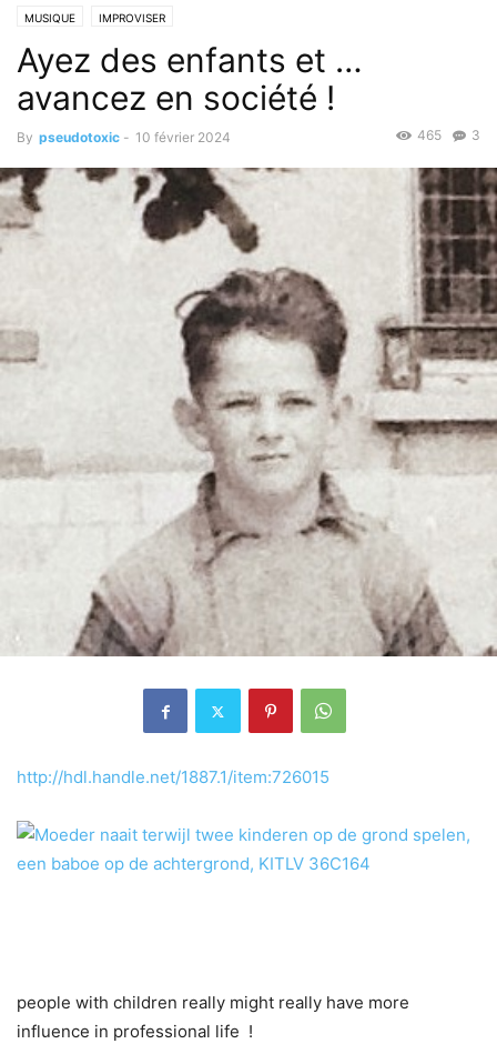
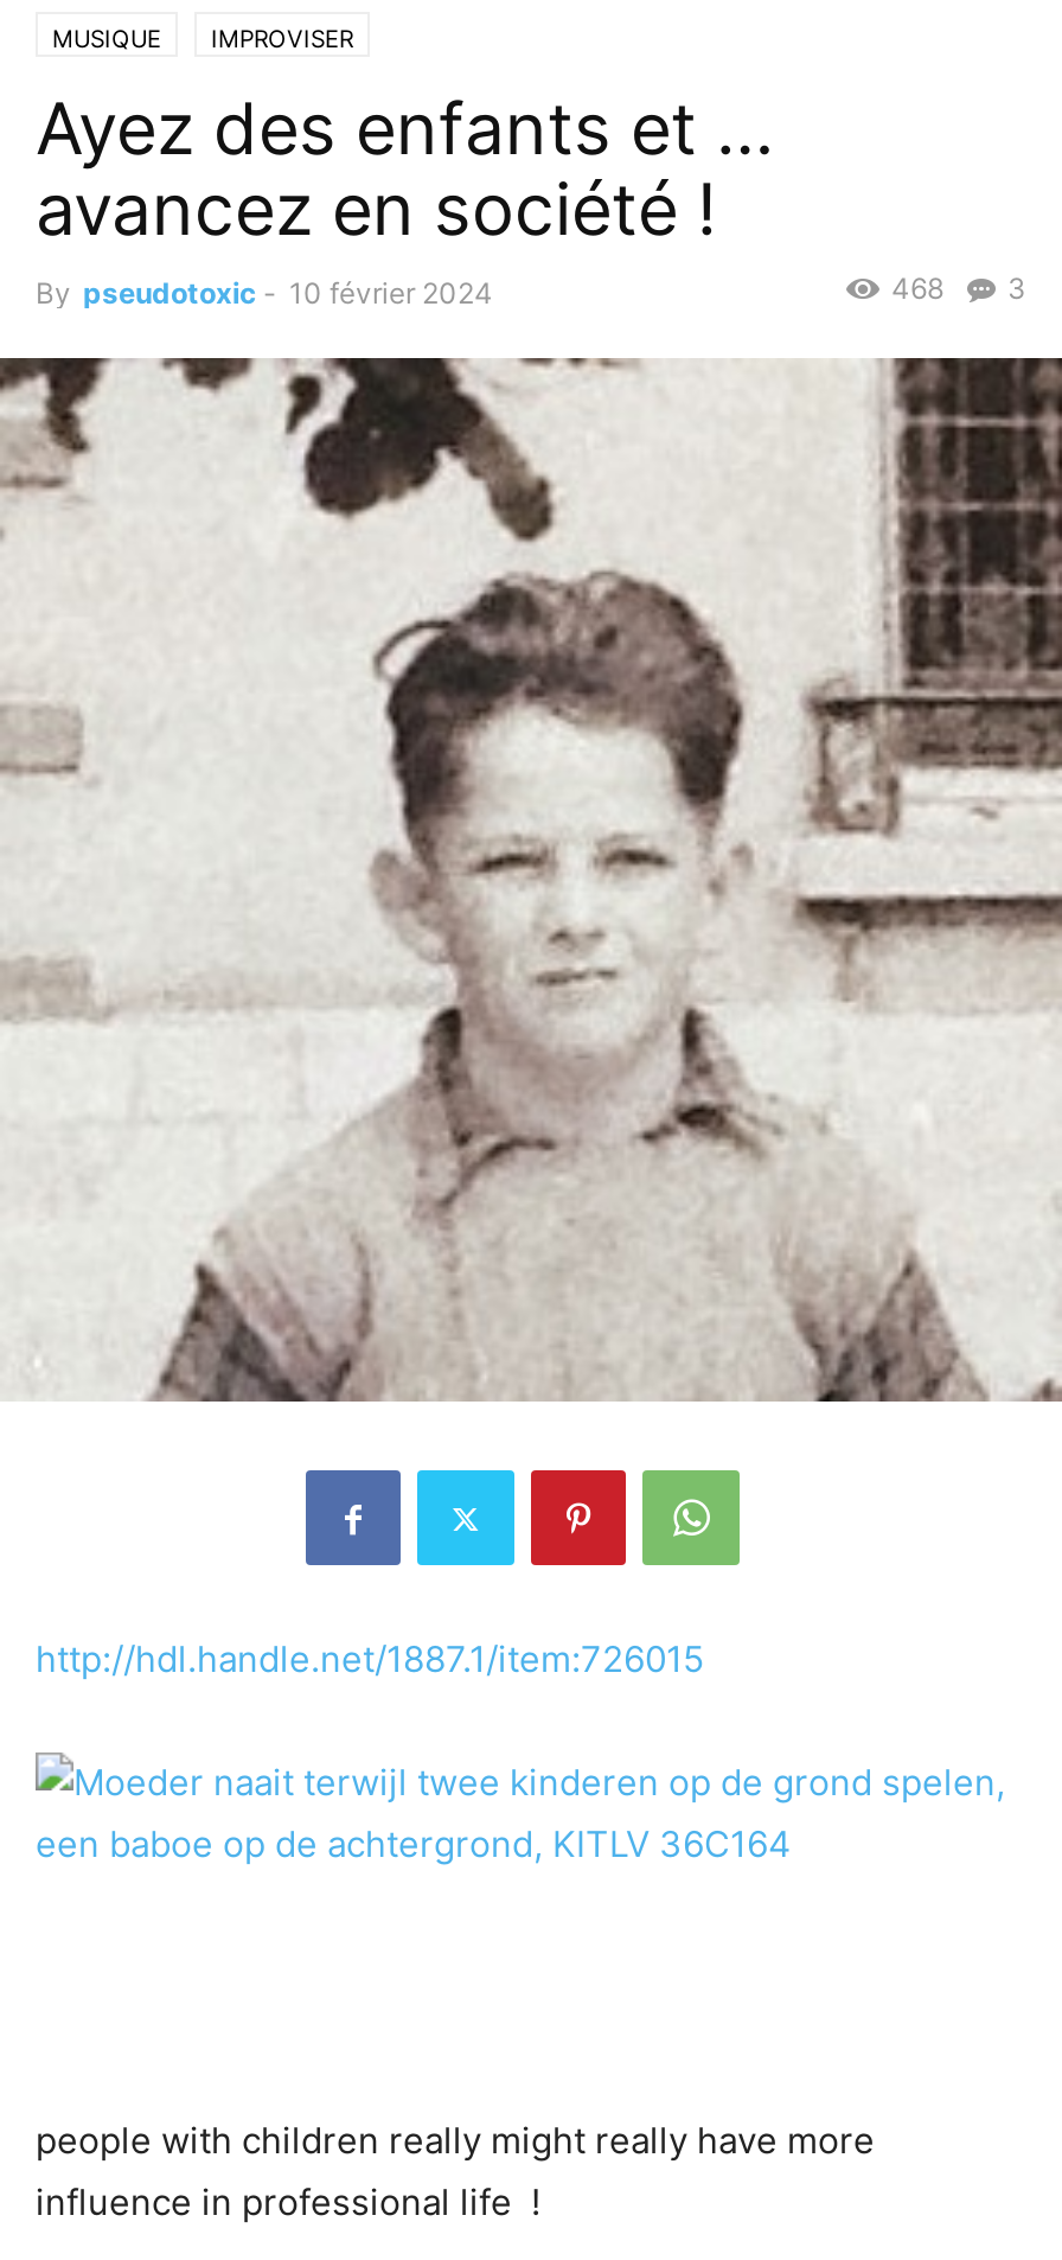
[417,127,480,143] 465 3 -> [891,270,1026,306] 468 3

